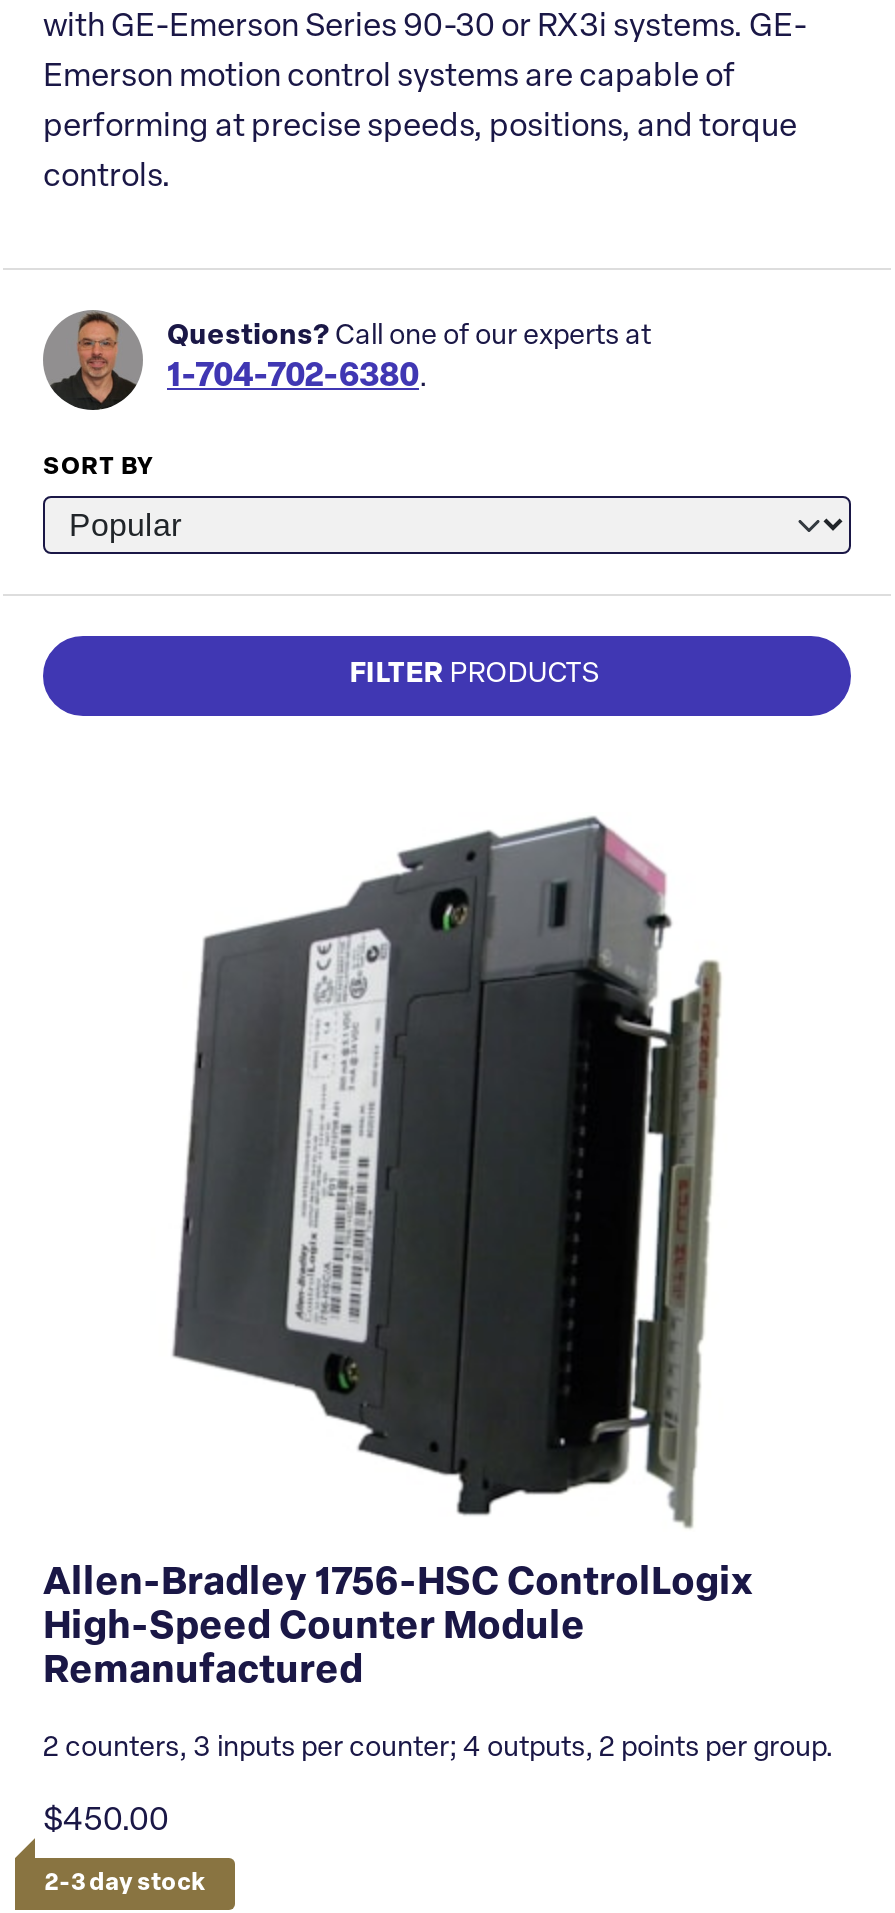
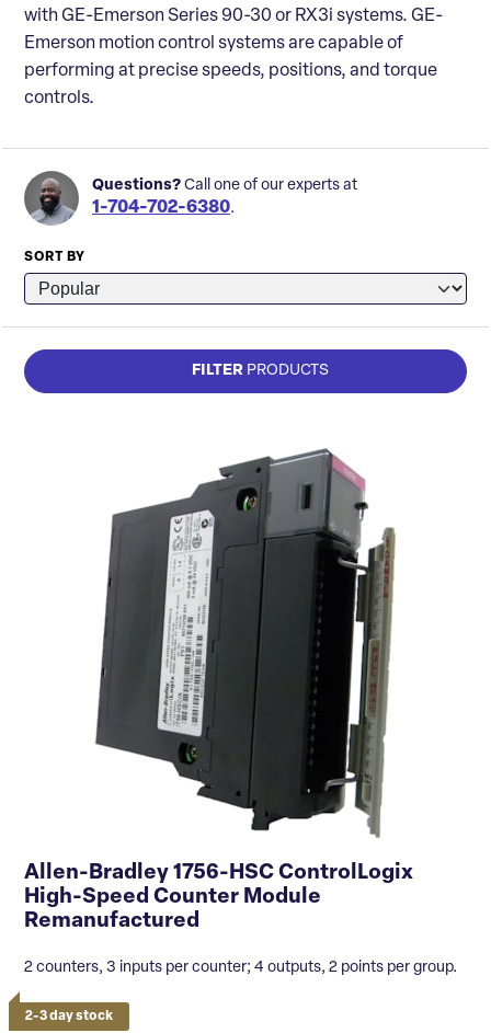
[49,314,137,410] [image] -> [26,174,77,225] [image]
[43,1805,169,1837] $450.00 -> none

